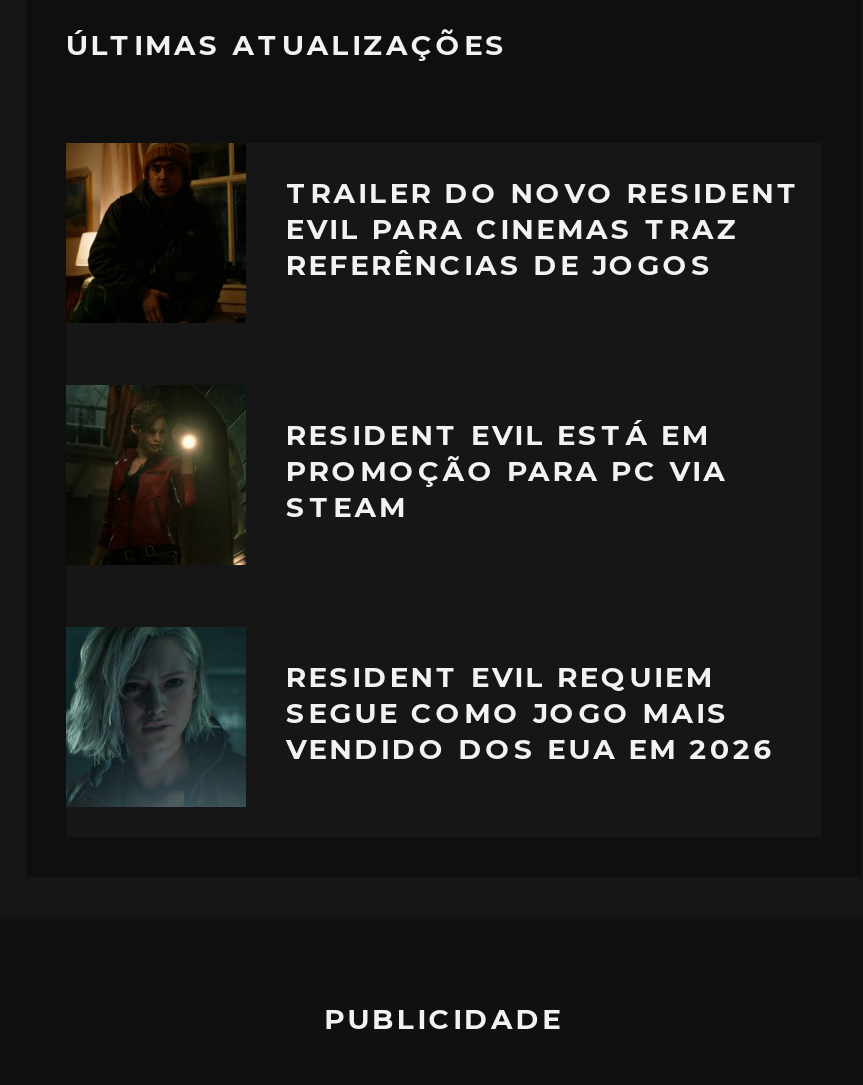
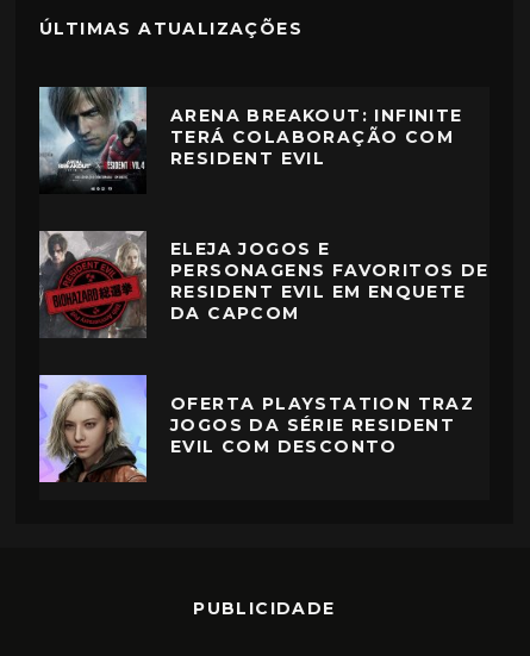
[66,142,801,322] [image] | TRAILER DO NOVO RESIDENT | EVIL PARA CINEMAS TRAZ | REFERÊNCIAS DE JOGOS -> [38,86,463,192] [image] | ARENA BREAKOUT: INFINITE | TERÁ COLABORAÇÃO COM | RESIDENT EVIL
[66,386,728,566] [image] | RESIDENT EVIL ESTÁ EM | PROMOÇÃO PARA PC VIA | STEAM -> [38,230,489,339] [image] | ELEJA JOGOS E | PERSONAGENS FAVORITOS DE | RESIDENT EVIL EM ENQUETE | DA CAPCOM
[64,628,776,808] [image] | RESIDENT EVIL REQUIEM | SEGUE COMO JOGO MAIS | VENDIDO DOS EUA EM 2026 -> [38,374,474,483] [image] | OFERTA PLAYSTATION TRAZ | JOGOS DA SÉRIE RESIDENT | EVIL COM DESCONTO

